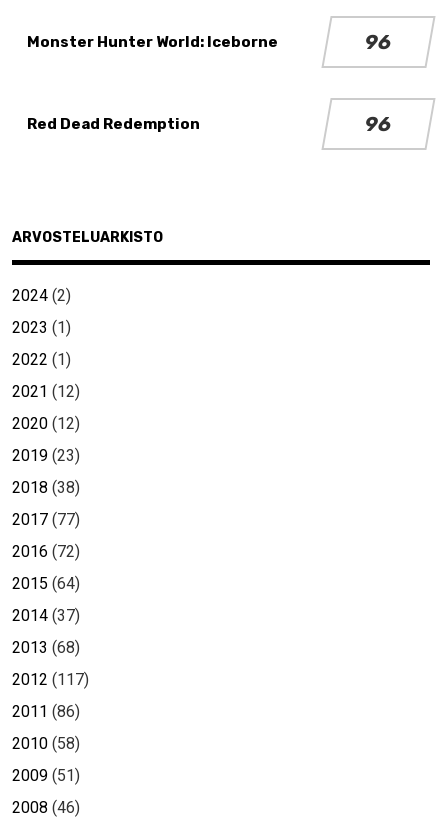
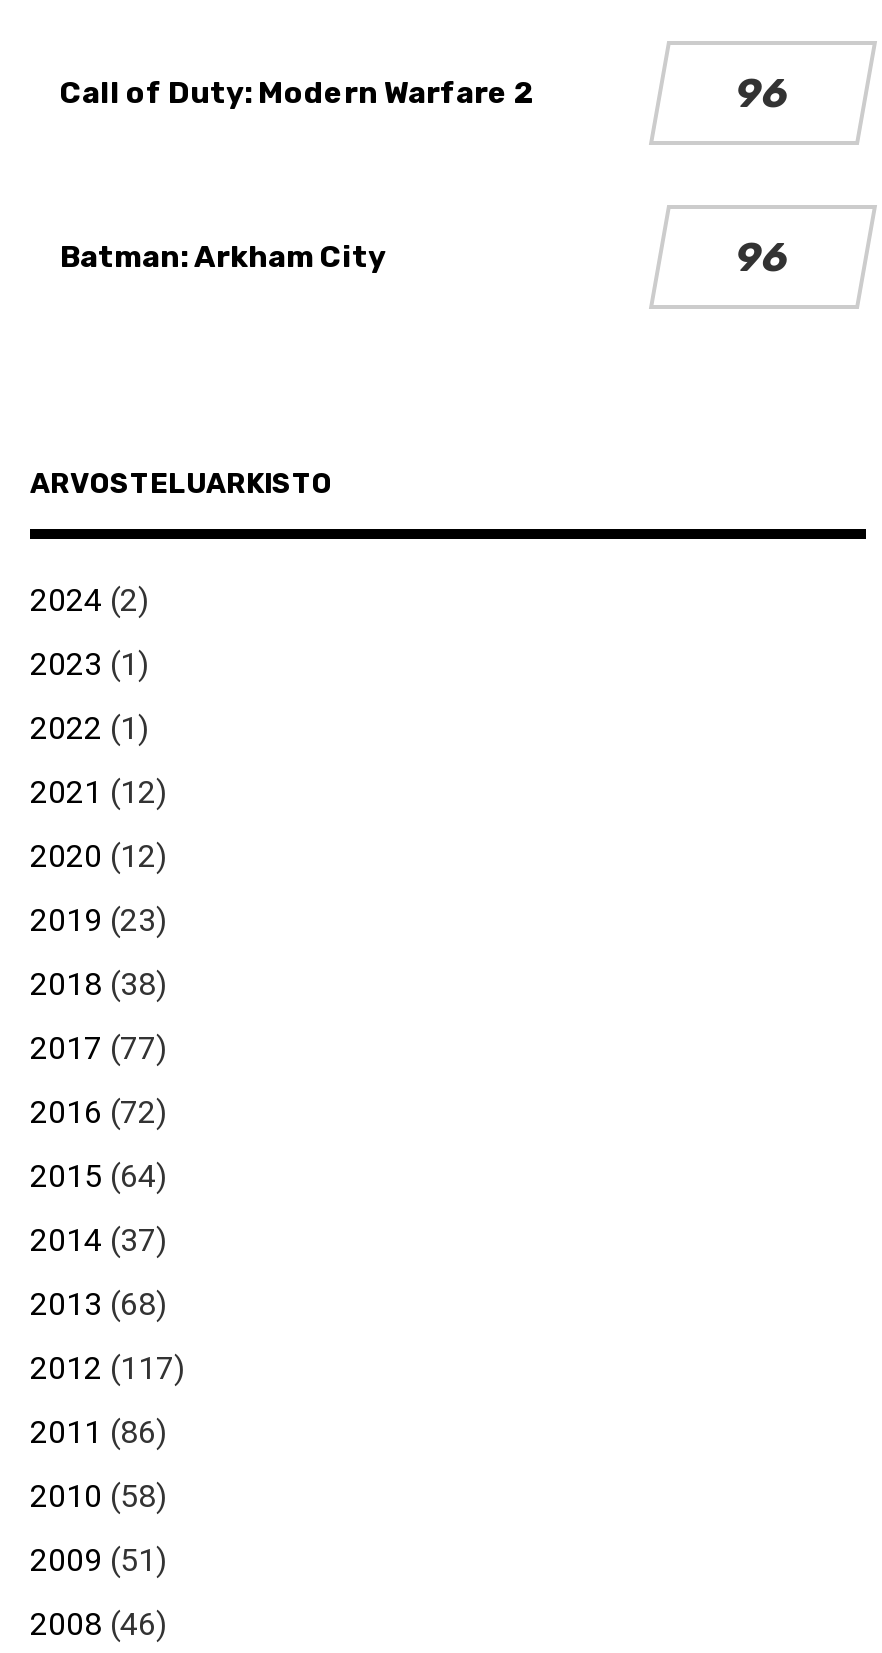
[27,32,278,50] Monster Hunter World: Iceborne -> [60,74,534,110] Call of Duty: Modern Warfare 2
[27,114,200,132] Red Dead Redemption -> [60,238,386,274] Batman: Arkham City

